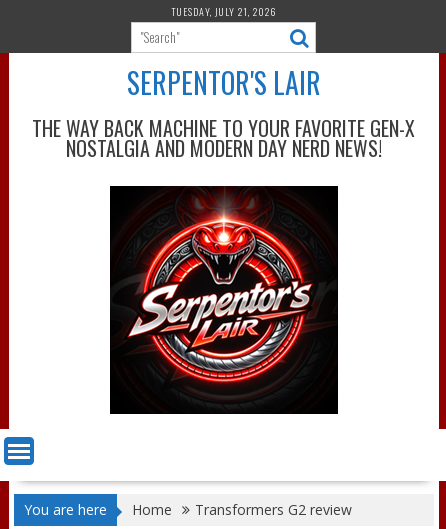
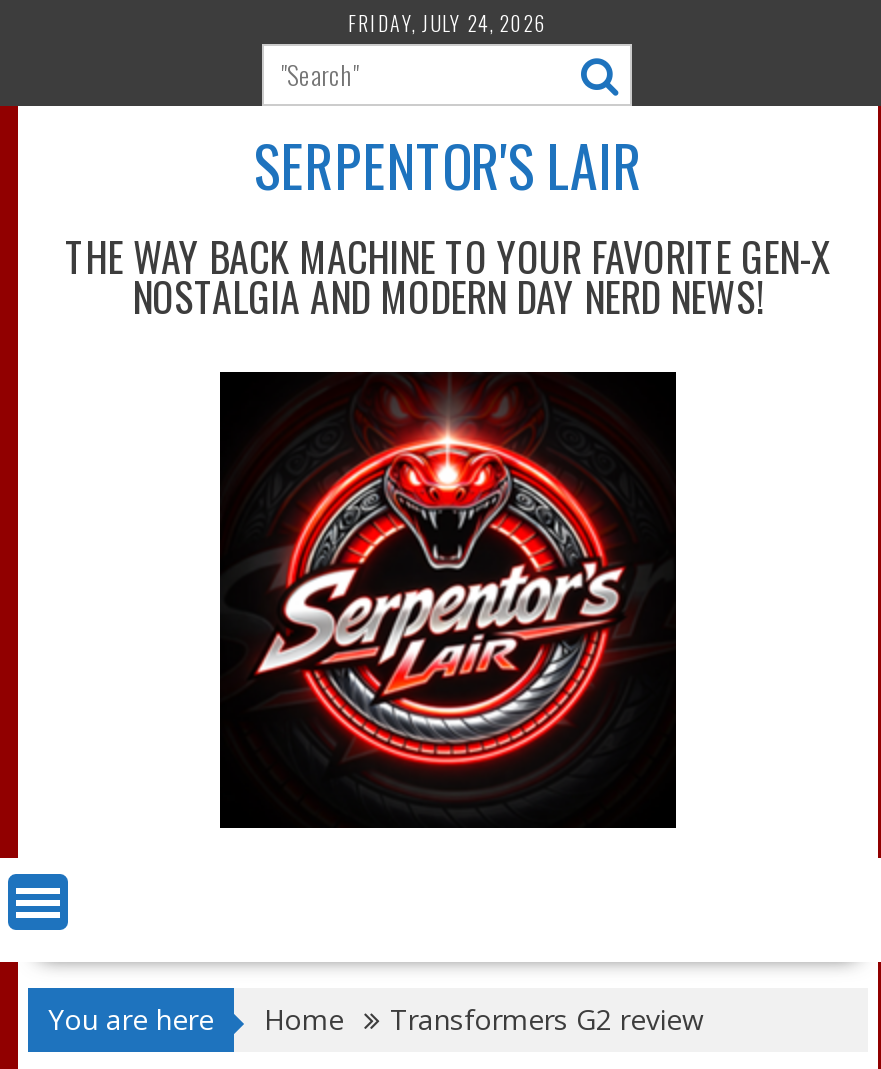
[171,4,277,19] TUESDAY, JULY 21, 2026 -> [348,8,548,38] FRIDAY, JULY 24, 2026

